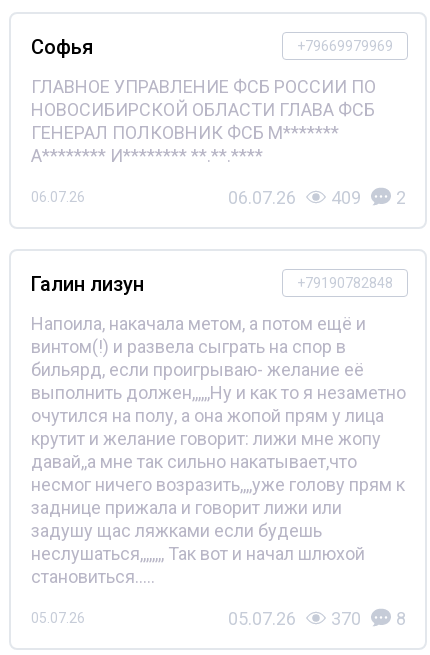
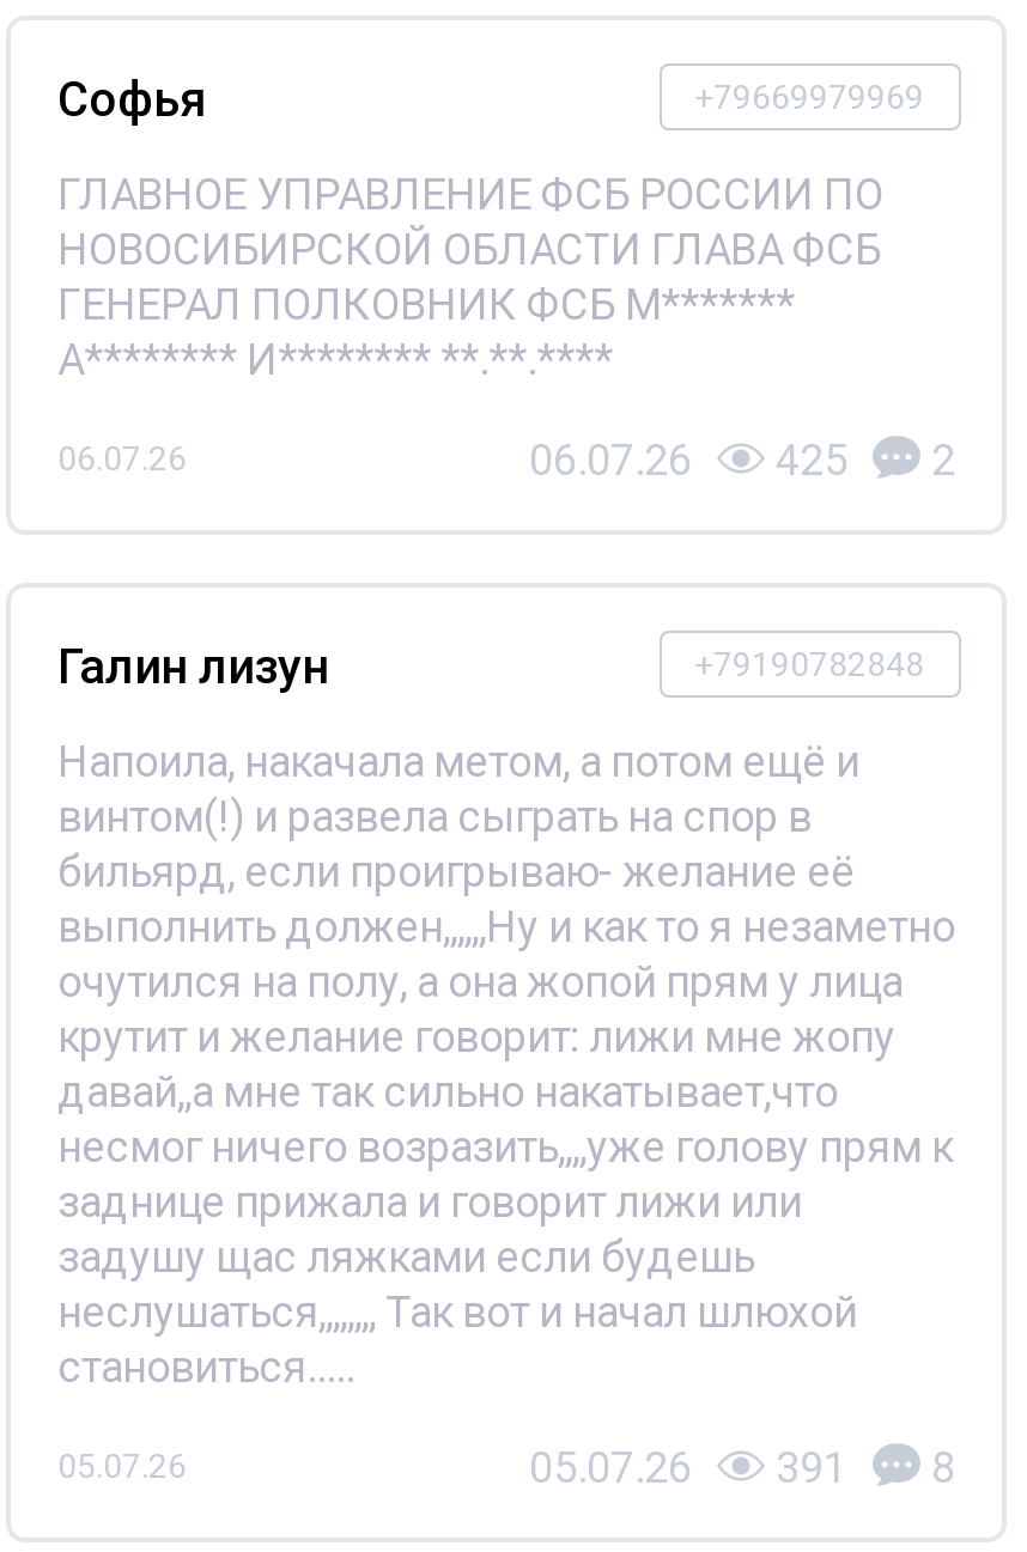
[227,186,405,207] 06.07.26 409 2 -> [529,433,955,483] 06.07.26 425 2
[227,607,405,628] 05.07.26 370 8 -> [529,1441,955,1491] 05.07.26 391 8

